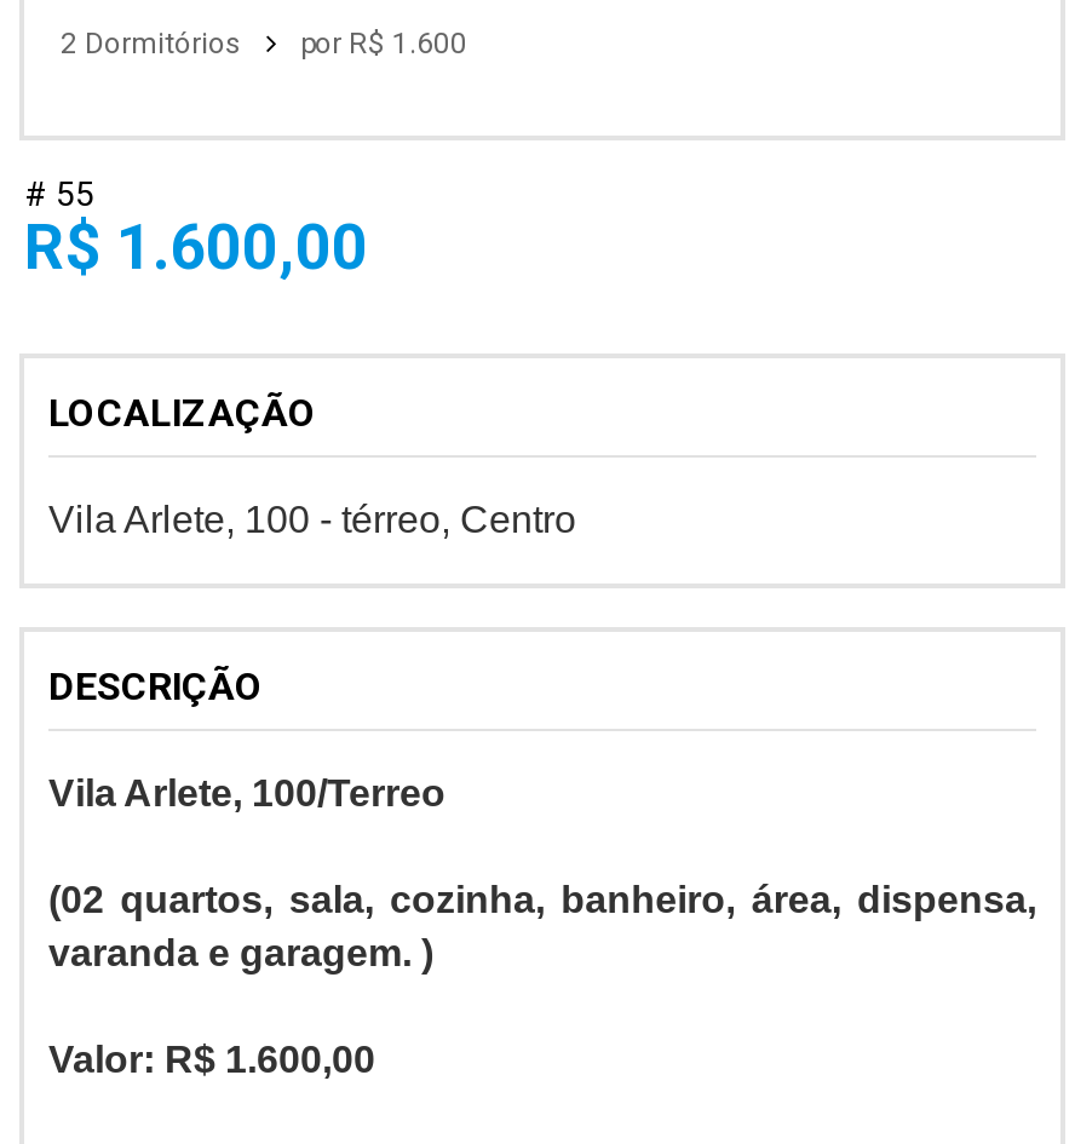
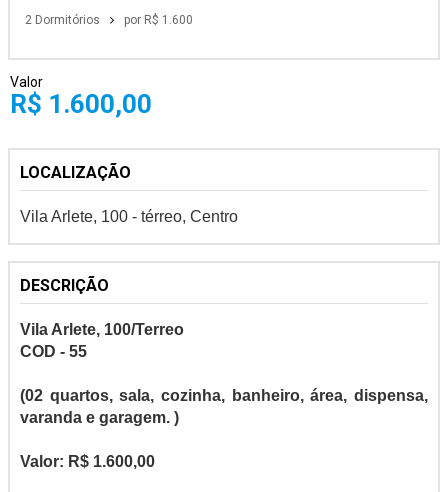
[24,174,94,213] # 55 -> [10,74,43,90] Valor
none -> [20,343,87,360] COD - 55

